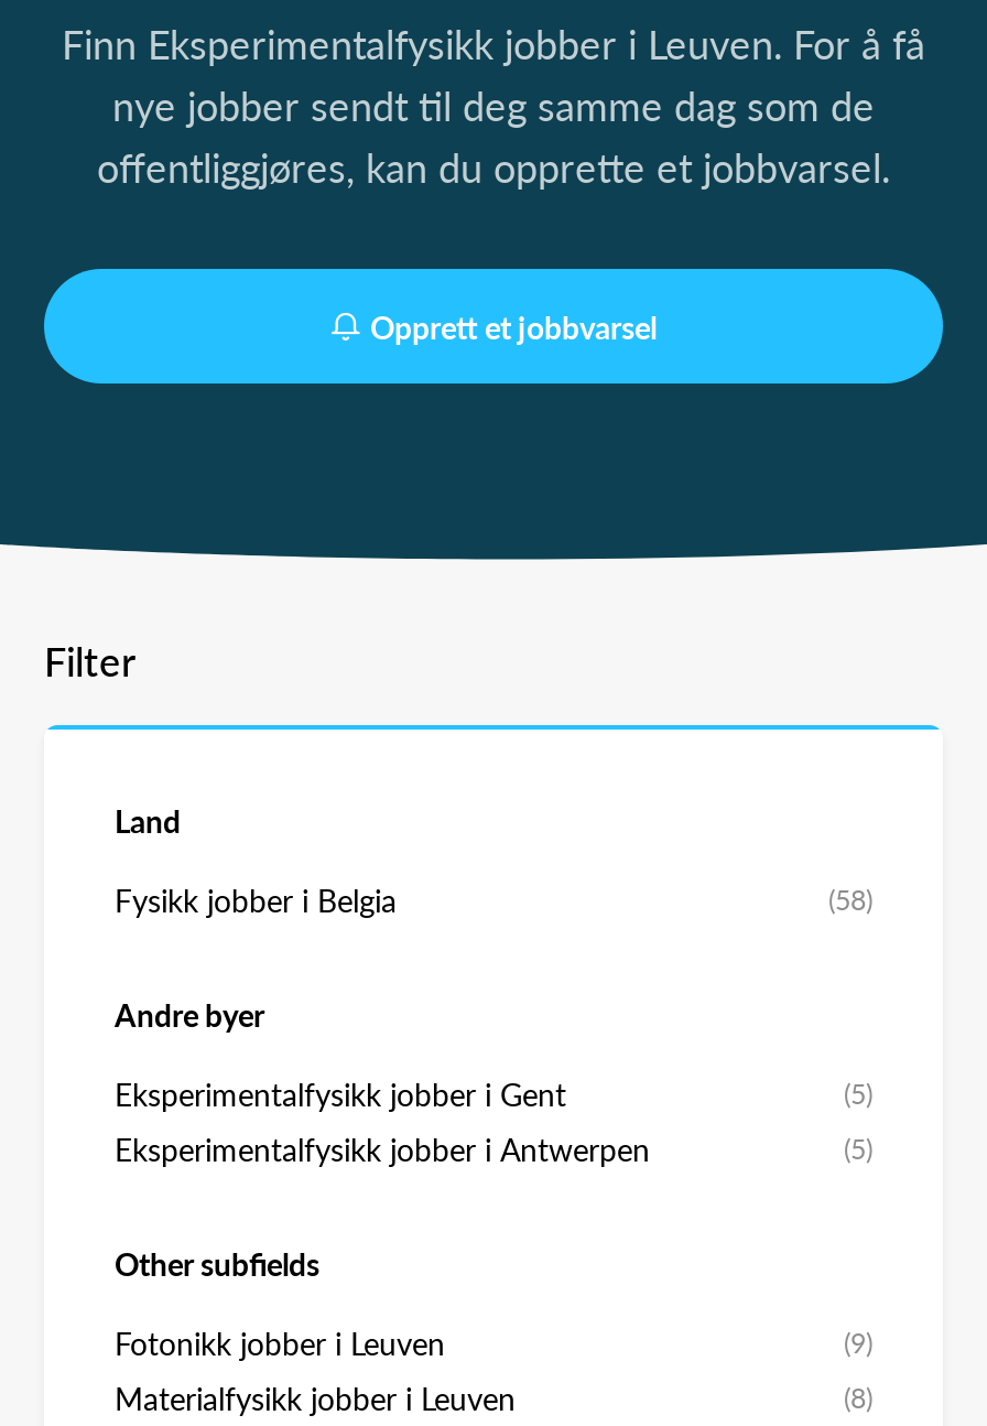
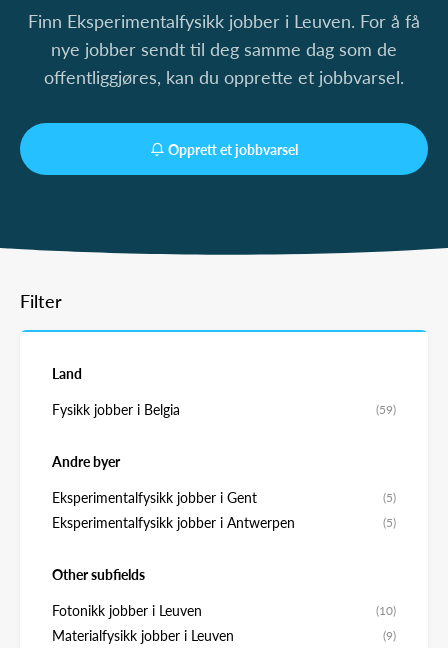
[828,879,872,919] (58) -> [376,400,396,418] (59)
[844,1322,872,1362] (9) -> [376,601,396,619] (10)
[844,1378,872,1417] (8) -> [383,626,396,644] (9)

